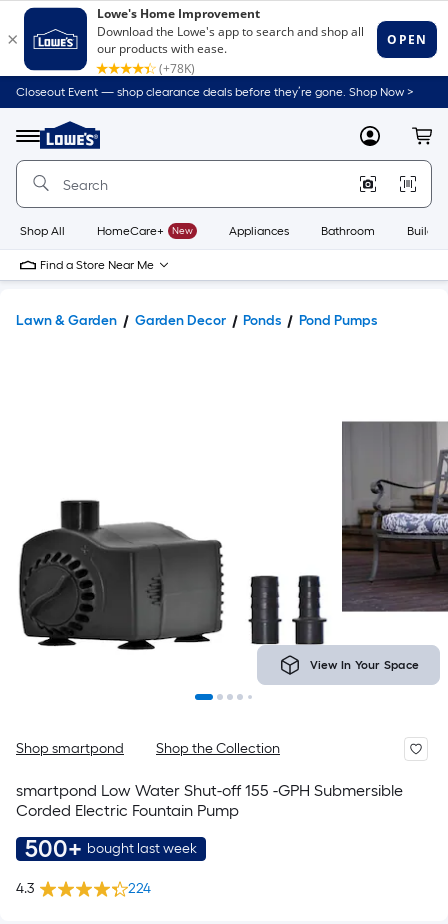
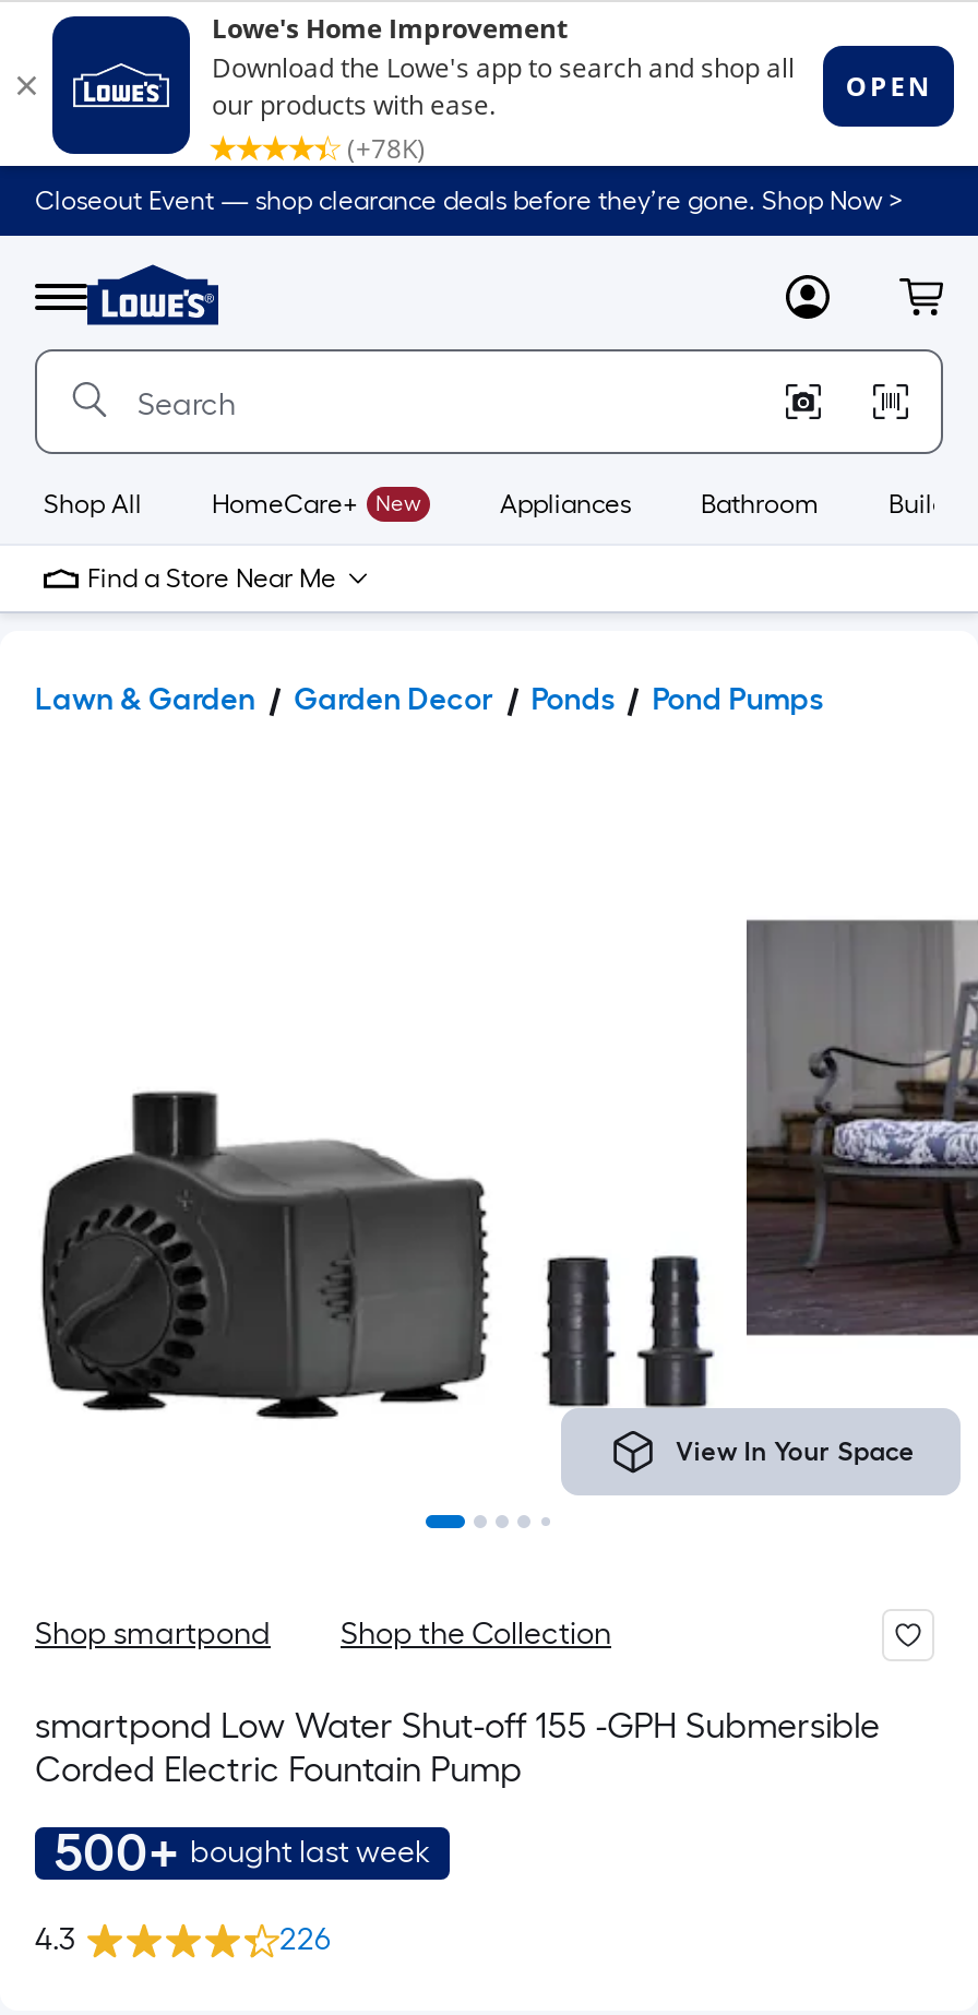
[128,880,151,897] 224 -> [279,1921,330,1958] 226

